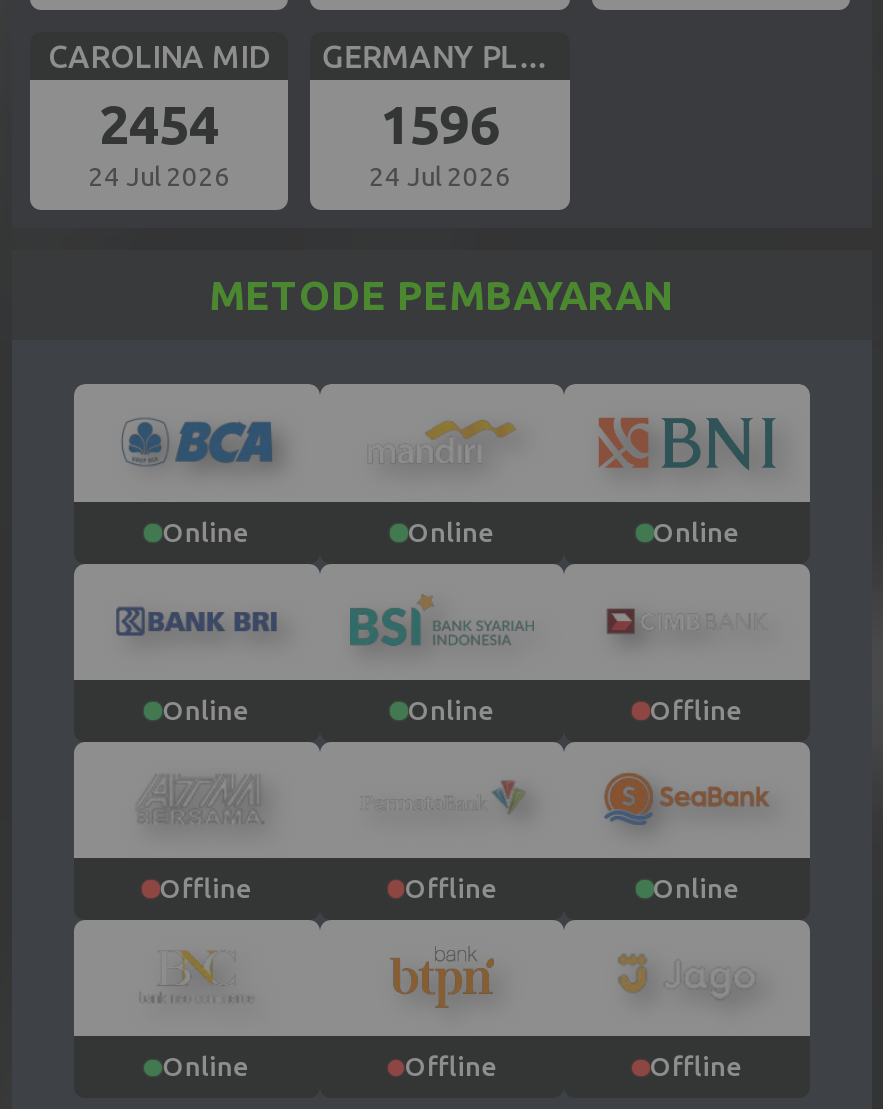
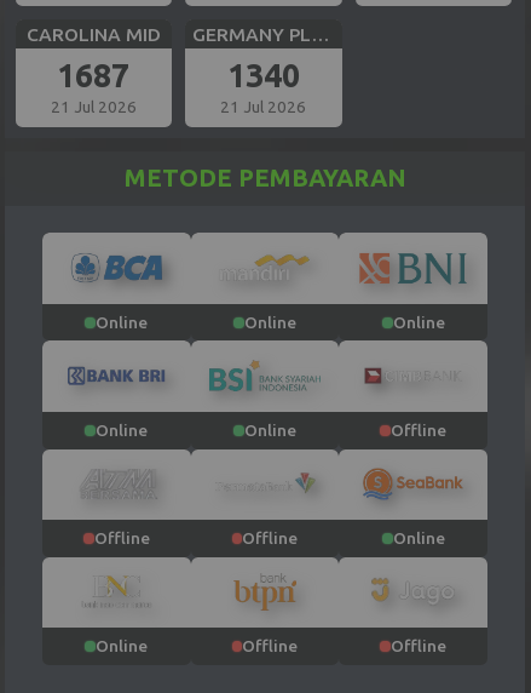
[99,95,219,155] 2454 -> [57,57,130,94] 1687
[380,95,500,155] 1596 -> [227,57,300,94] 1340
[88,161,230,191] 24 Jul 2026 -> [51,98,137,116] 21 Jul 2026
[369,161,511,191] 24 Jul 2026 -> [221,98,307,116] 21 Jul 2026

